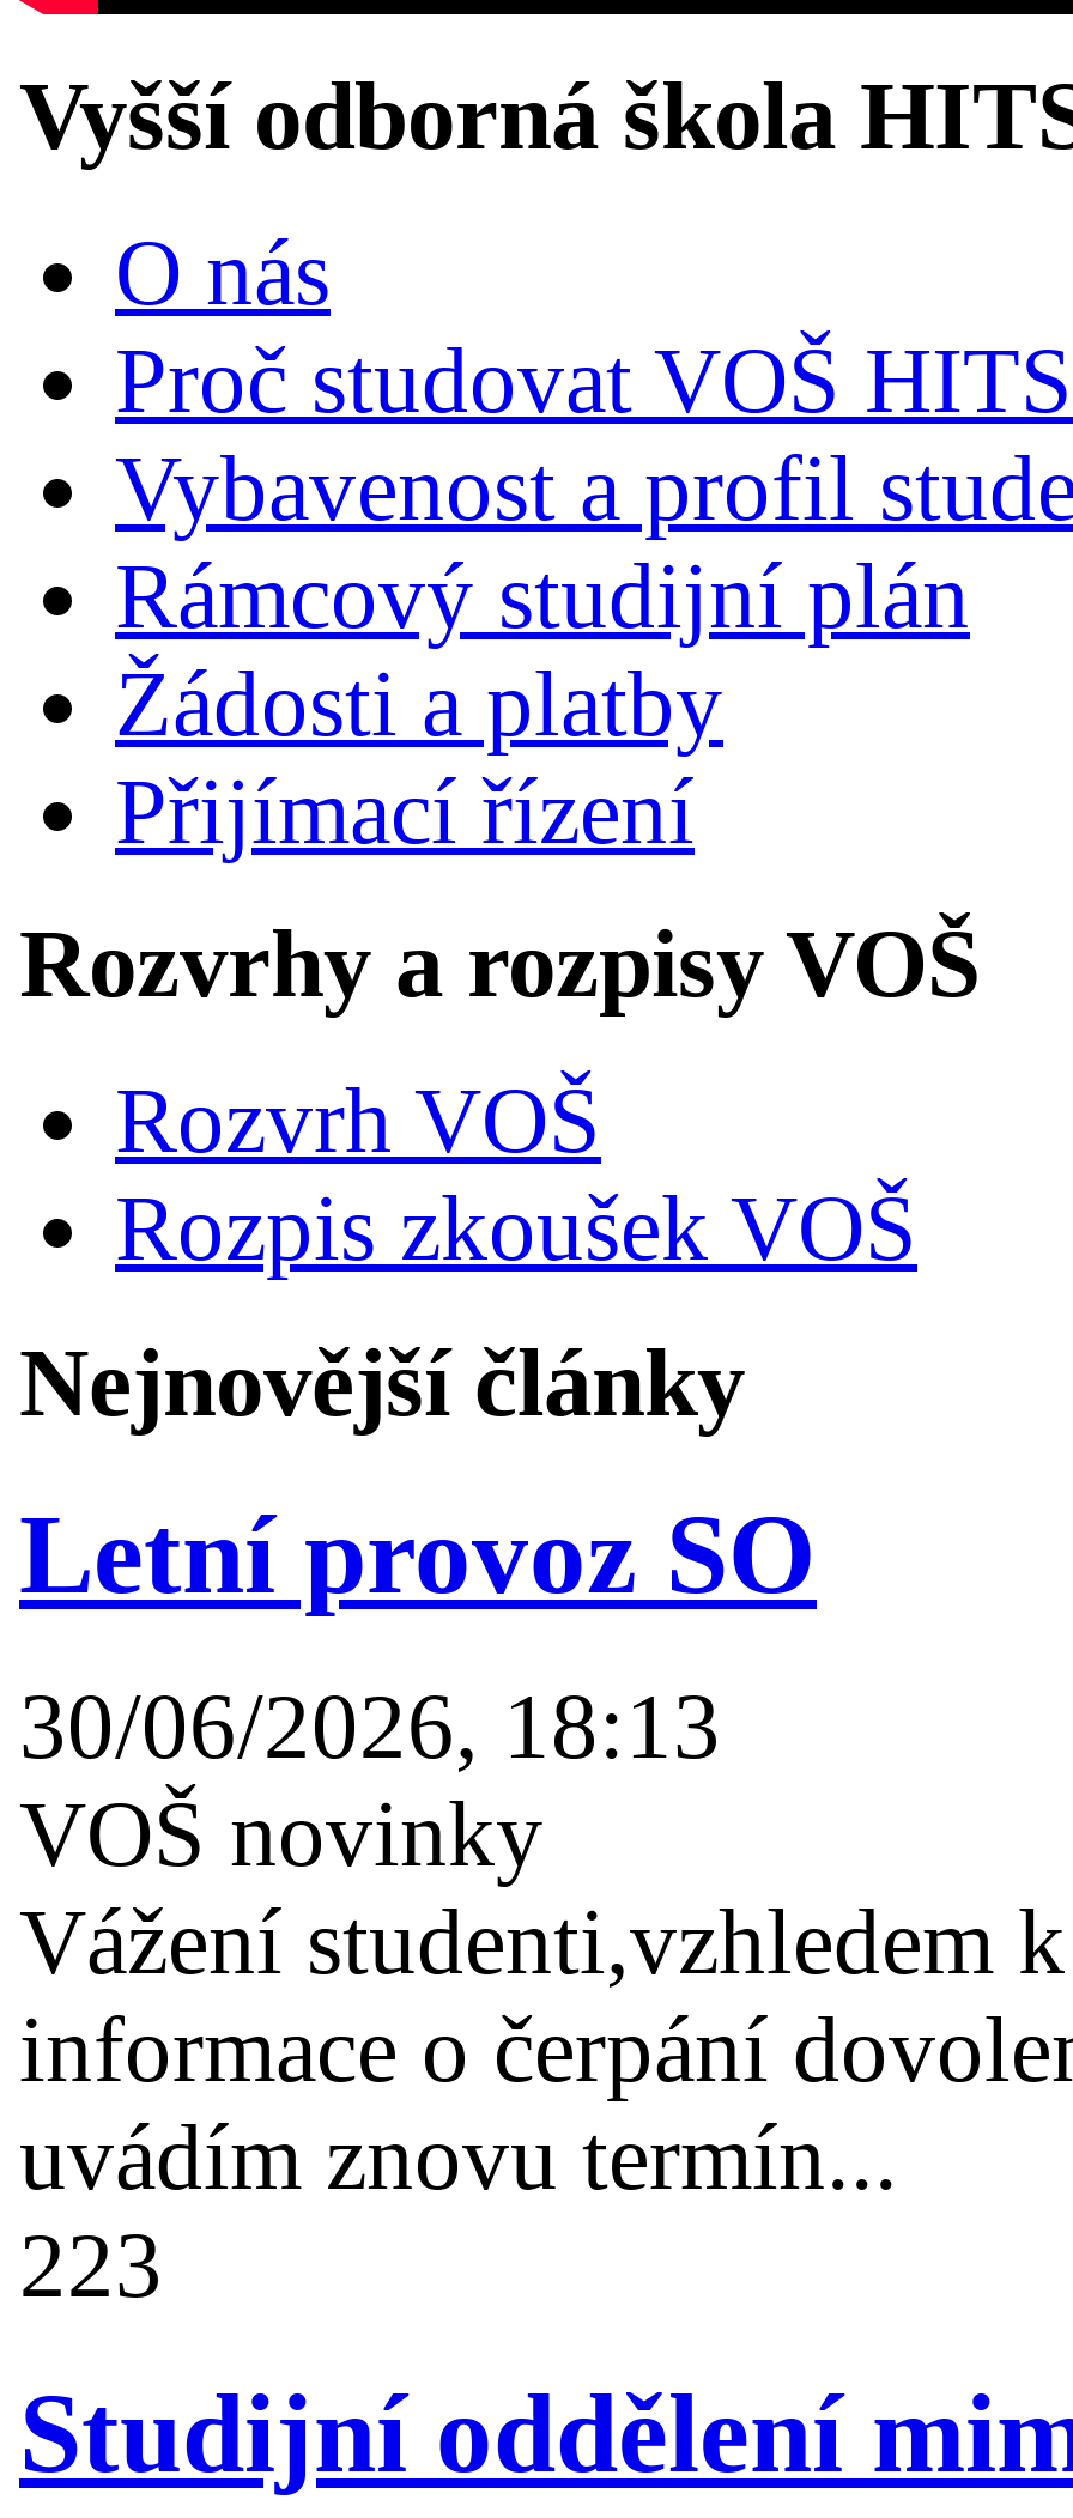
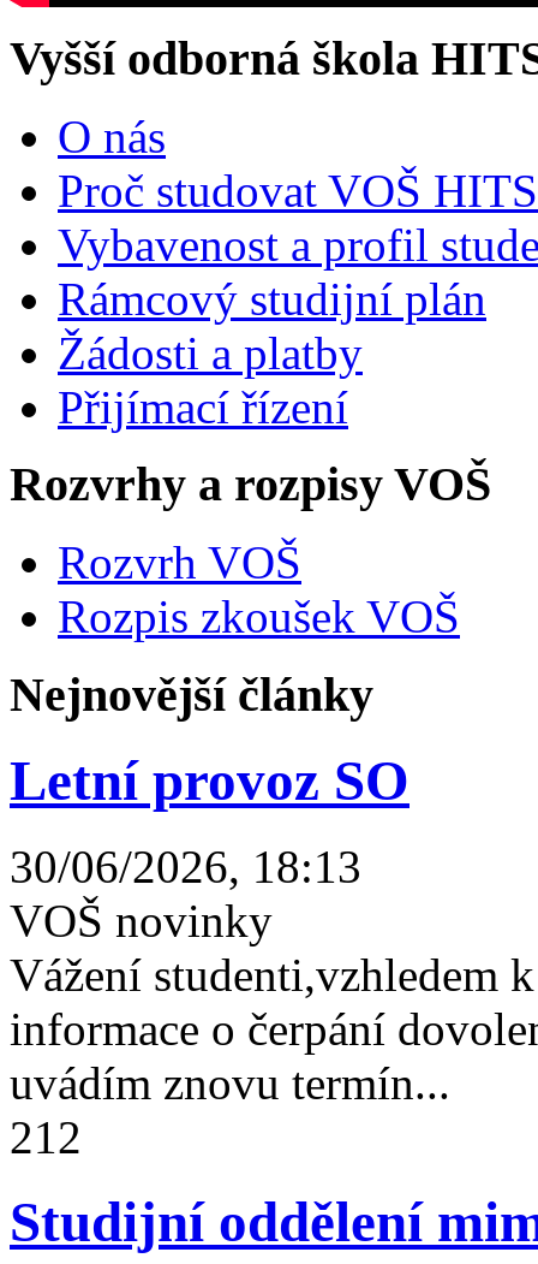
[19,2212,163,2315] 223 -> [10,1111,82,1163] 212

